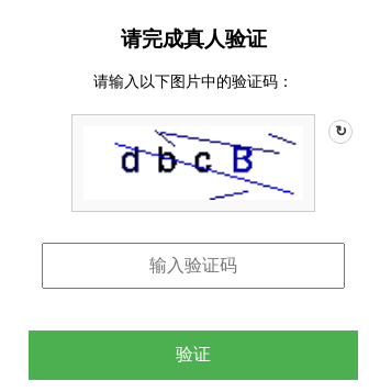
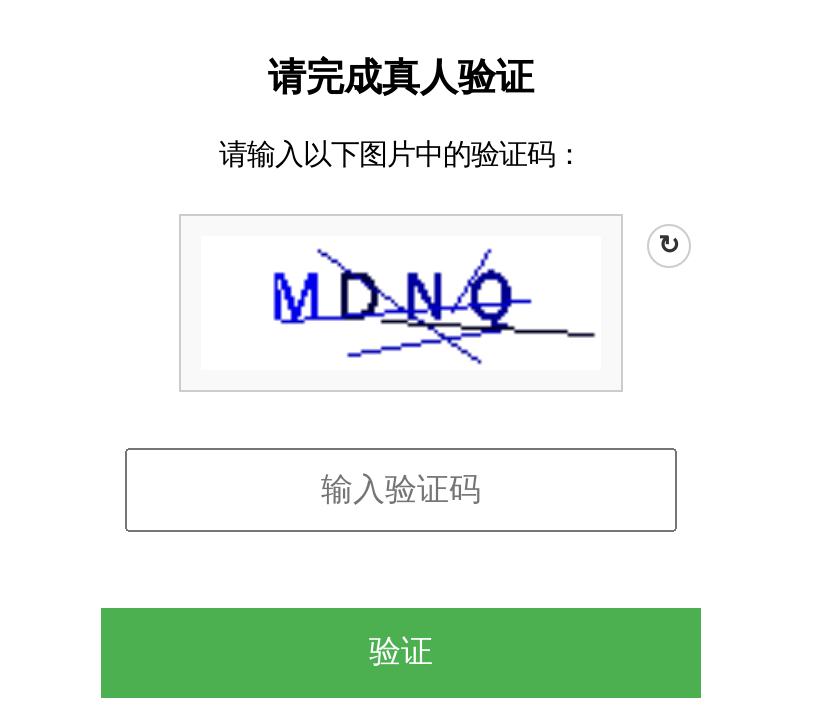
[113,128,300,201] [image] -> [259,244,597,370] [image]

